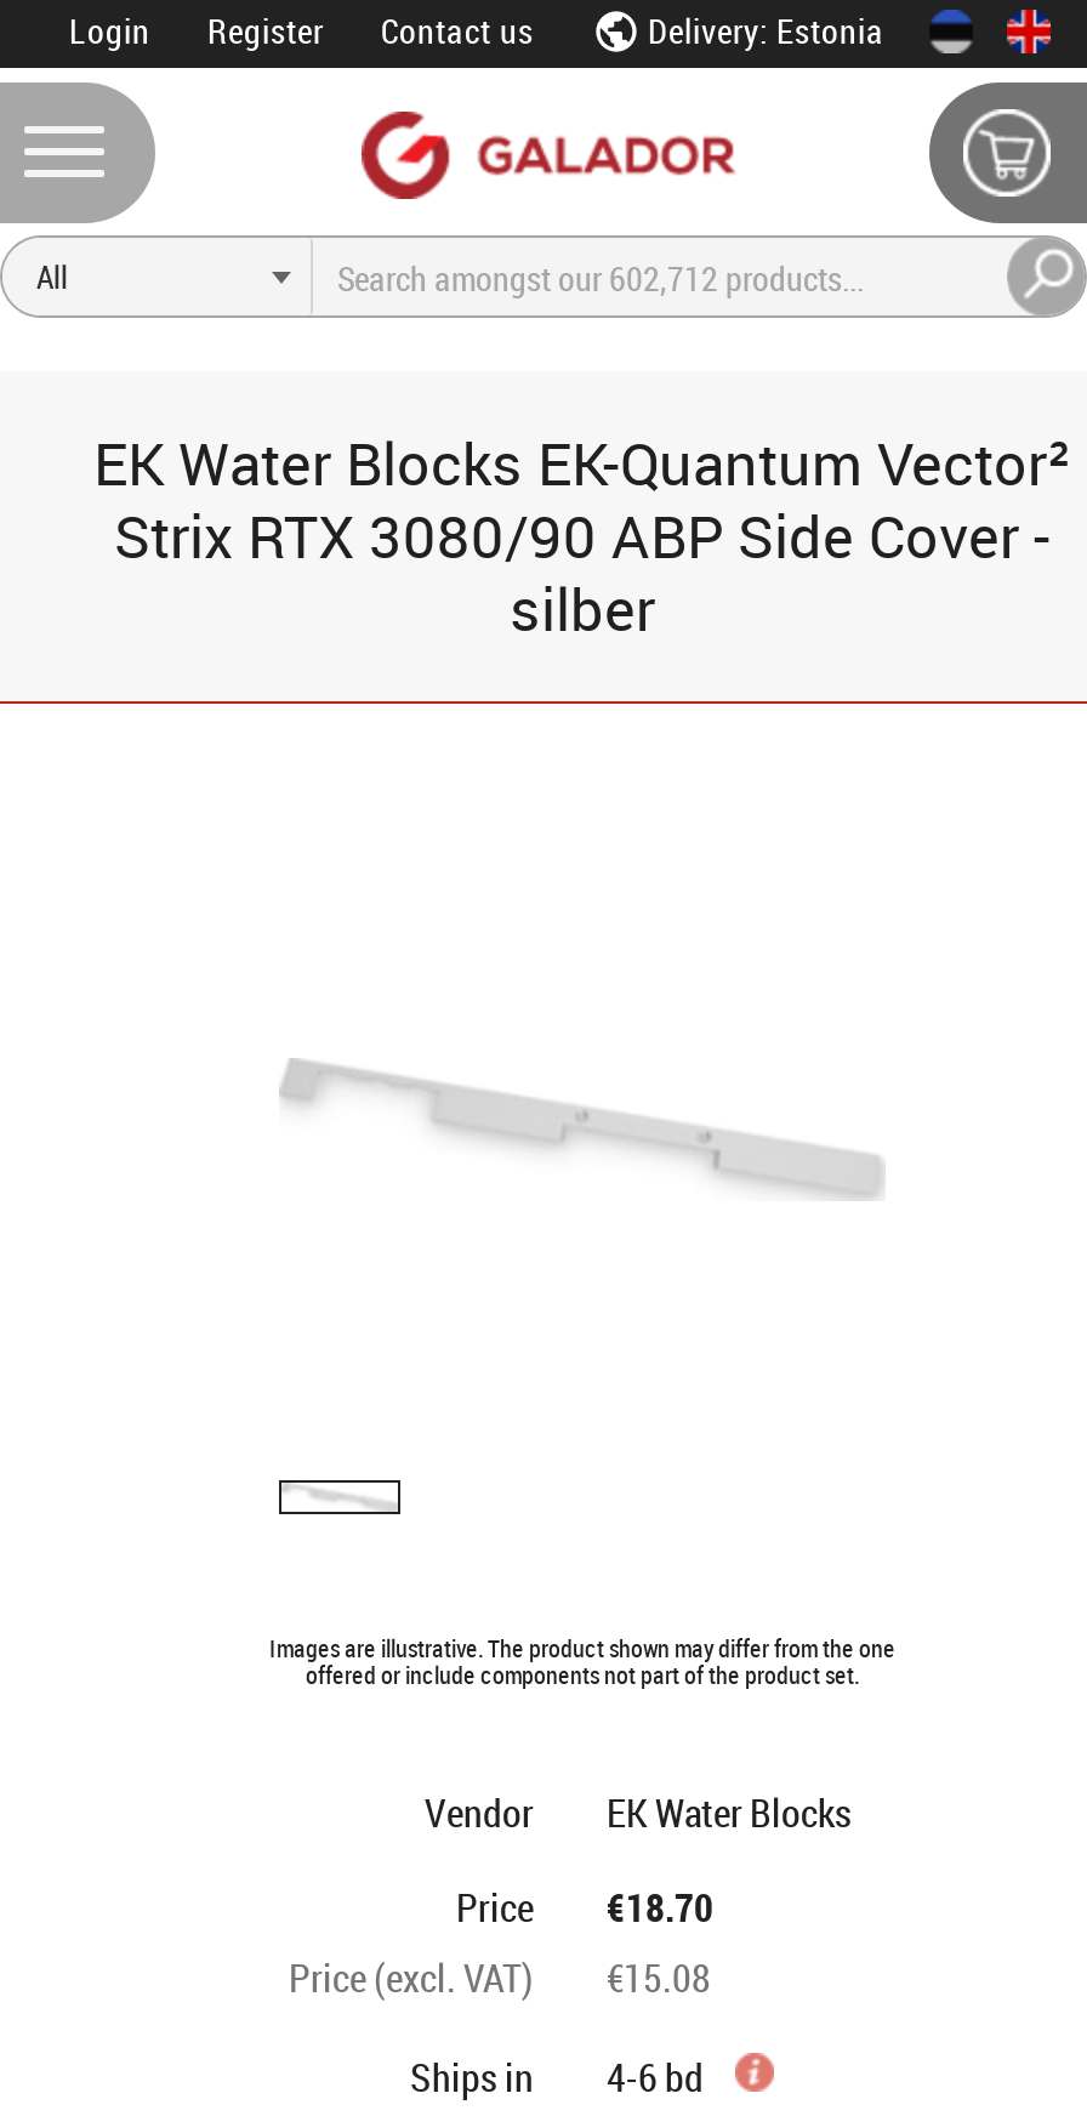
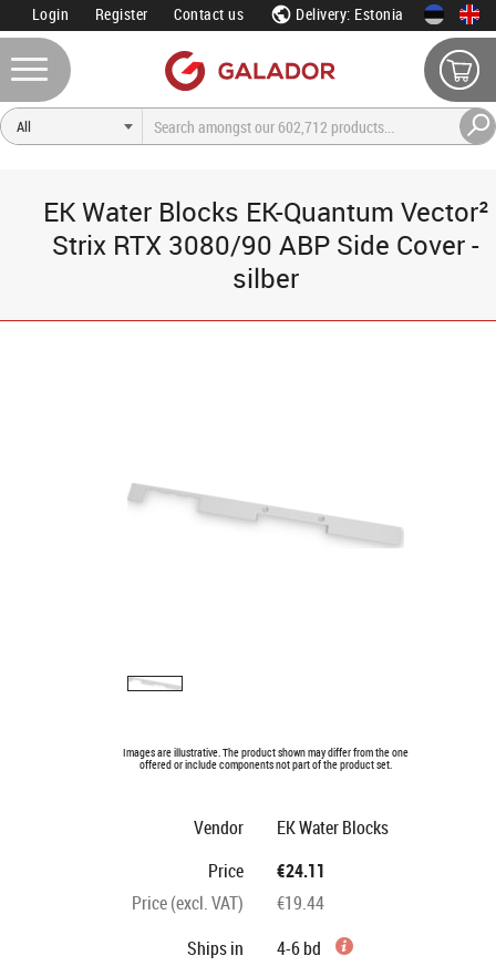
[456,1881,713,1934] Price €18.70 -> [208,859,325,883] Price €24.11
[289,1951,711,2004] Price (excl. VAT) €15.08 -> [132,891,324,915] Price (excl. VAT) €19.44

